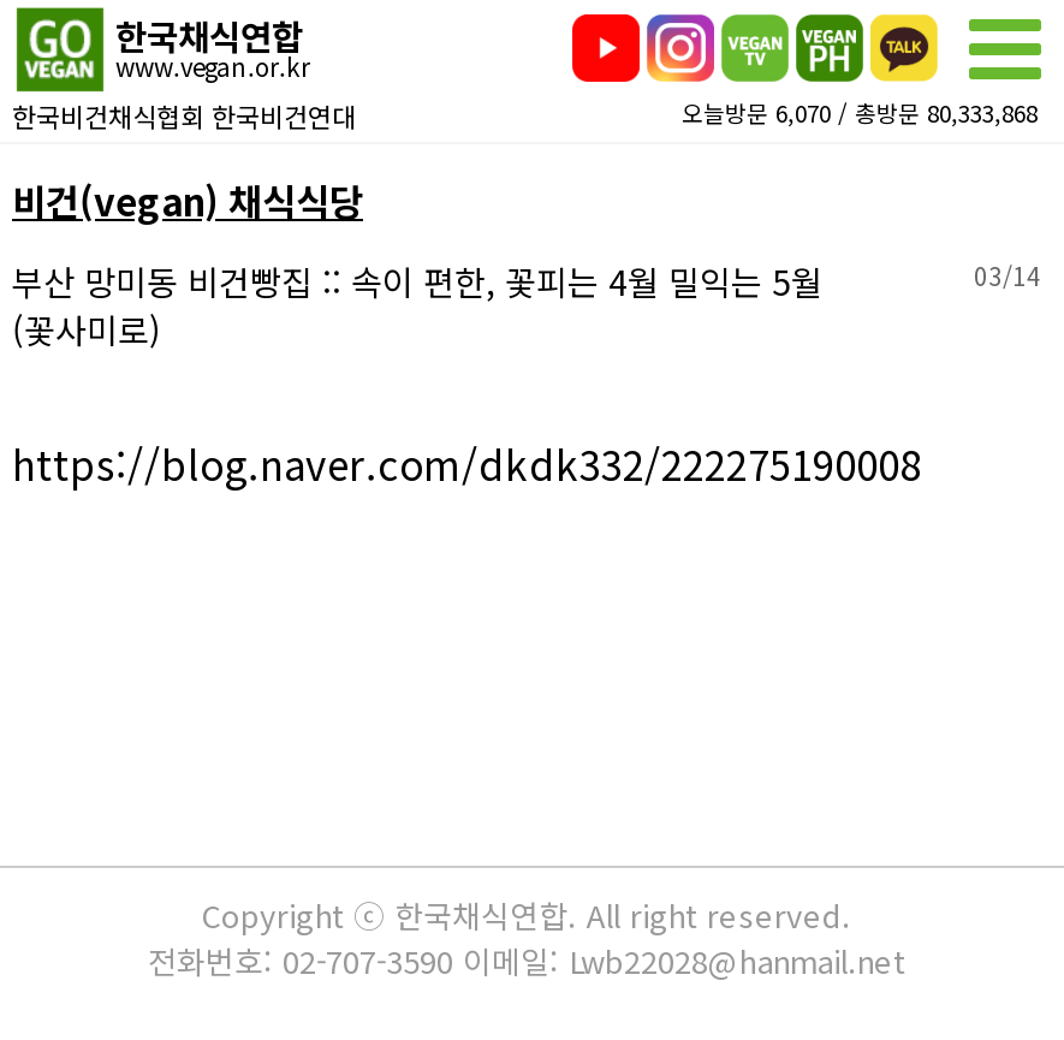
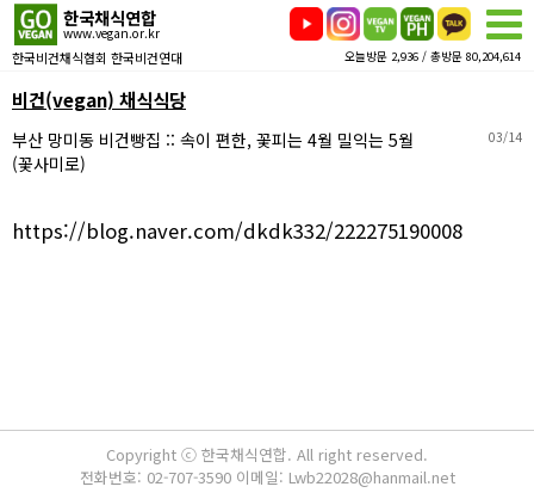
[682,96,1038,130] 오늘방문 6,070 / 총방문 80,333,868 -> [344,48,520,64] 오늘방문 2,936 / 총방문 80,204,614

